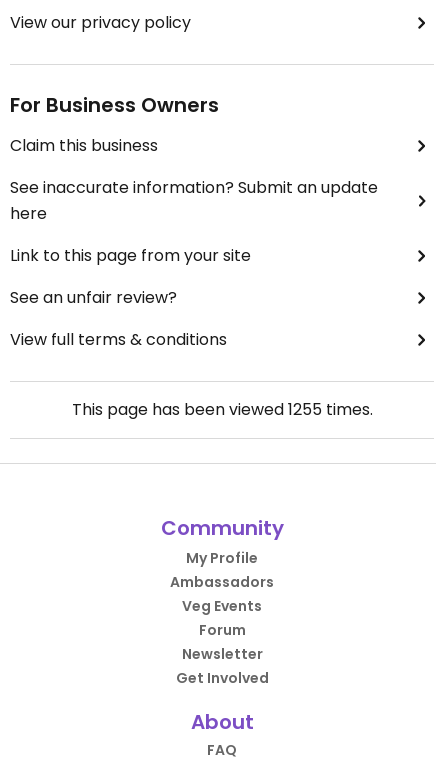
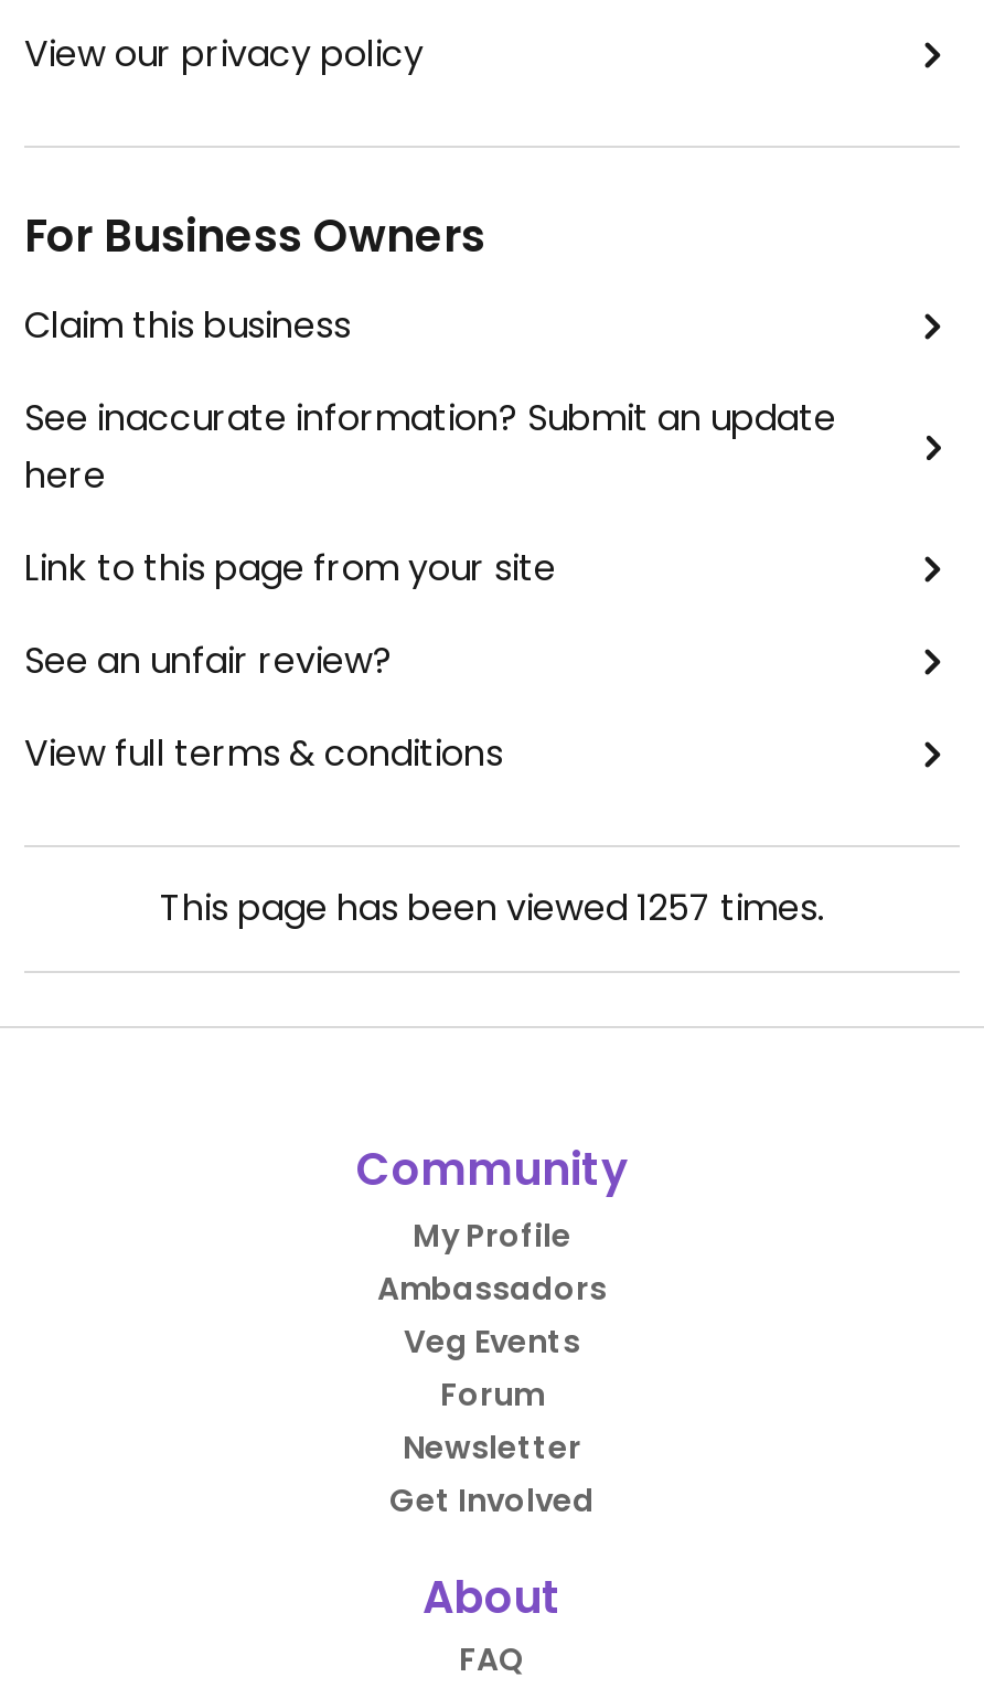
[71,398,372,421] This page has been viewed 1255 times. -> [160,883,824,933] This page has been viewed 1257 times.

